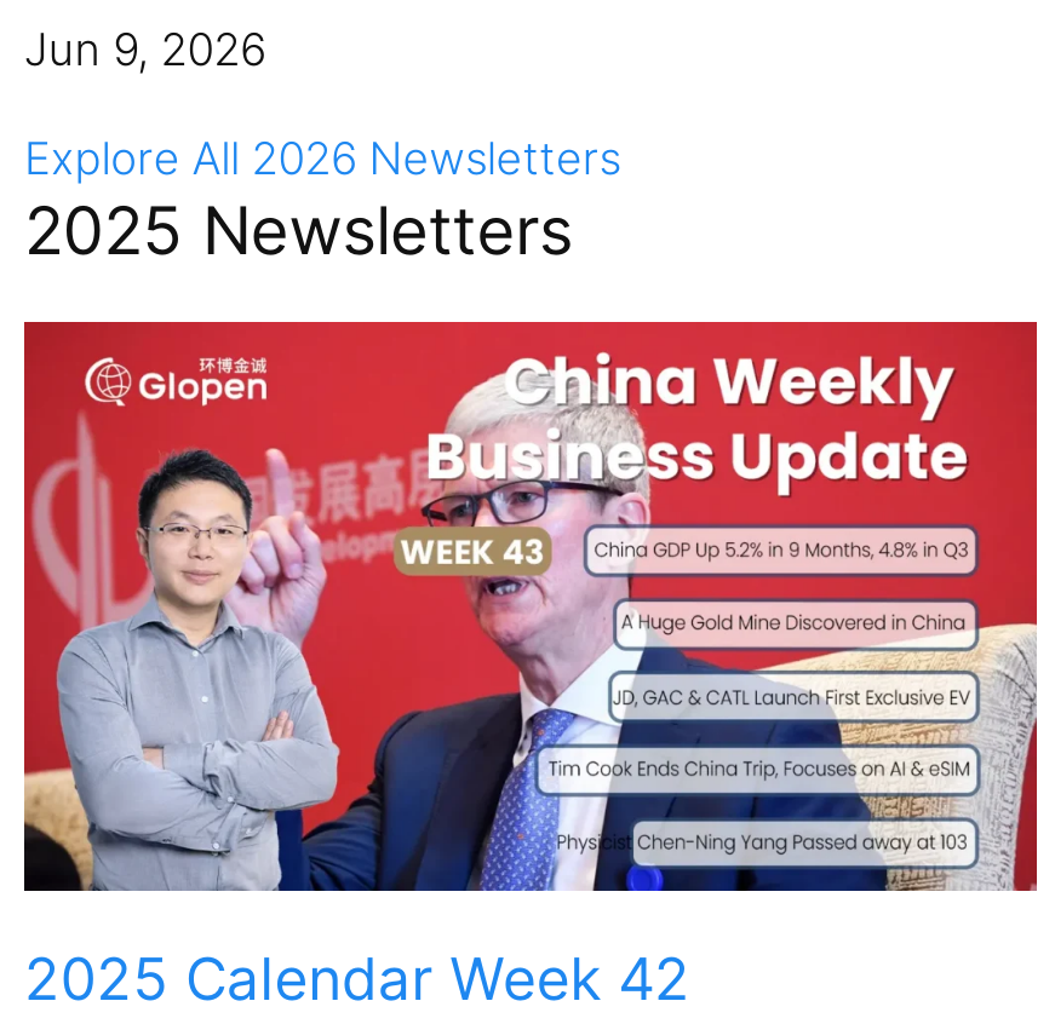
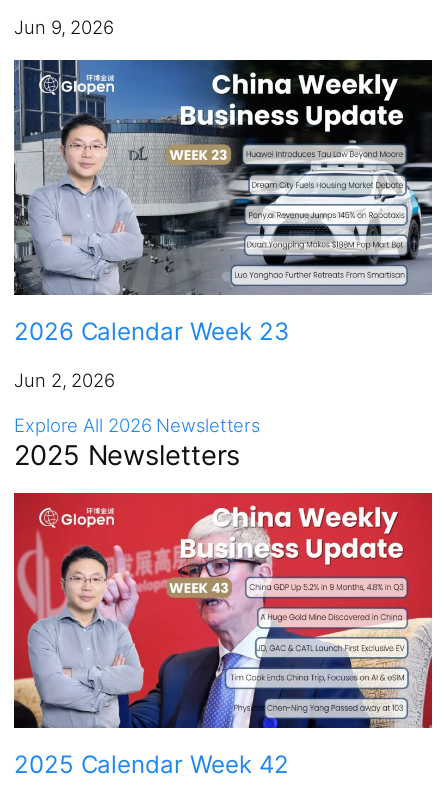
none -> [13,59,433,391] [image] | 2026 Calendar Week 23 | Jun 2, 2026

